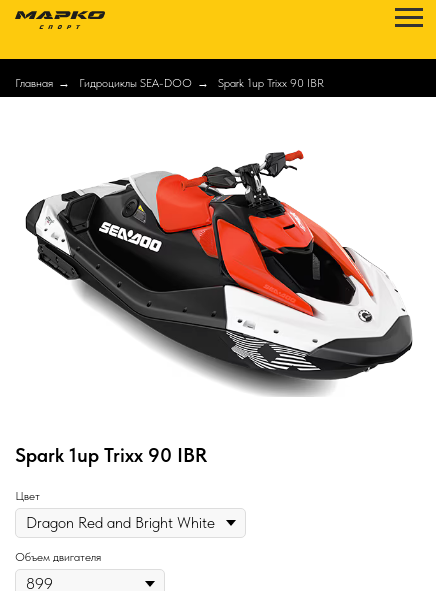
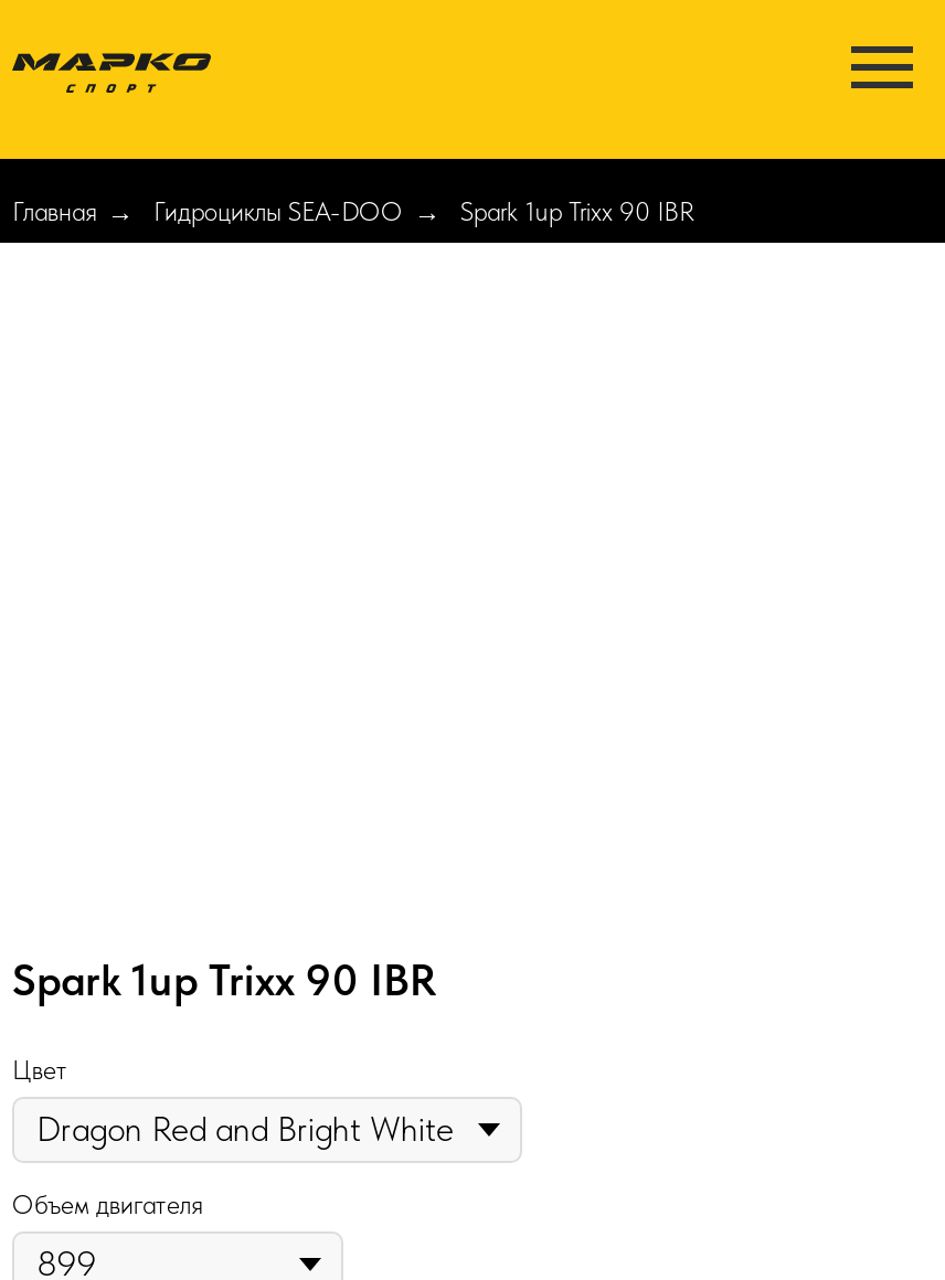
[25,149,413,397] [image] -> none

